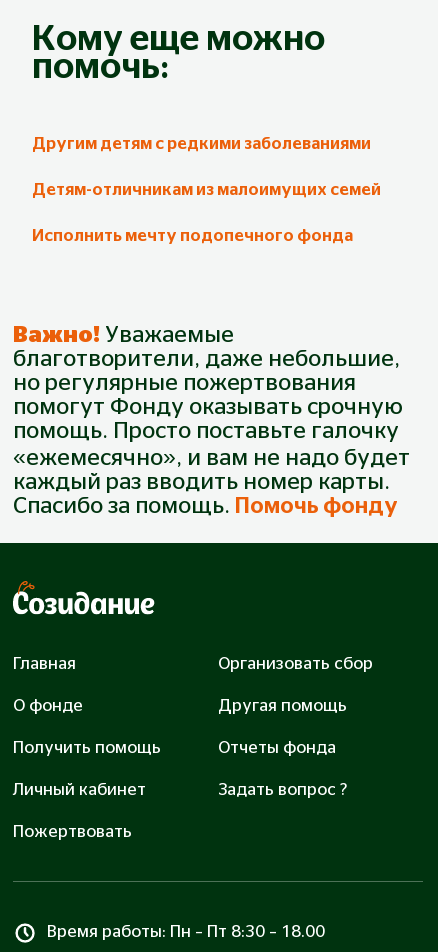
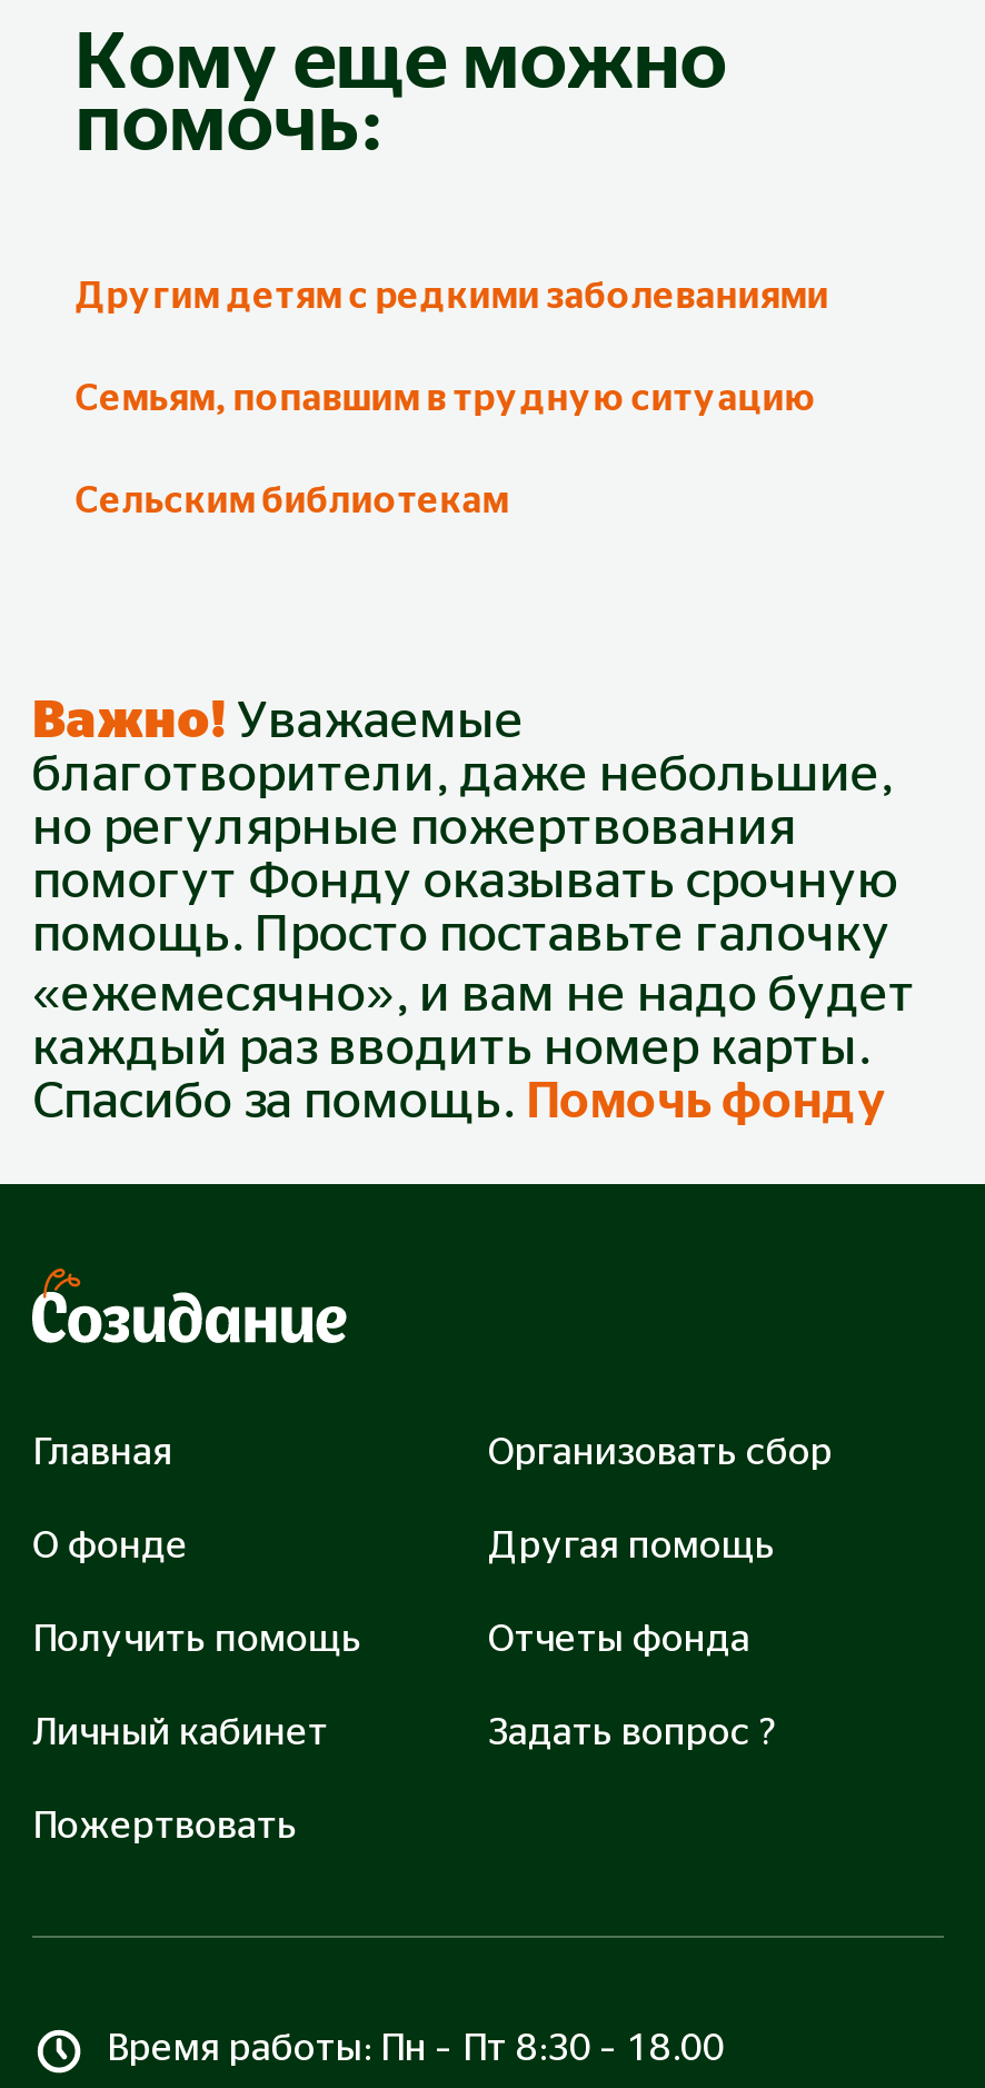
[32,182,381,198] Детям-отличникам из малоимущих семей -> [75,381,815,416] Семьям, попавшим в трудную ситуацию
[32,228,353,244] Исполнить мечту подопечного фонда -> [75,483,509,519] Сельским библиотекам

